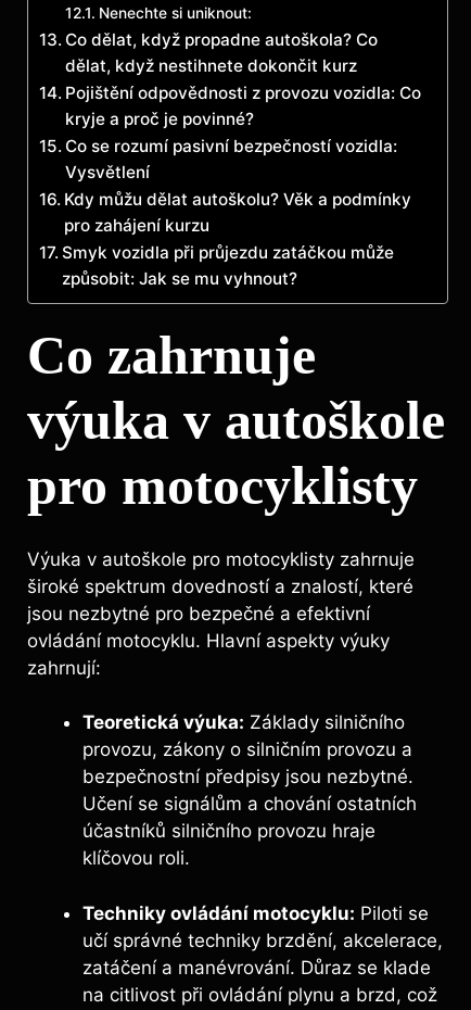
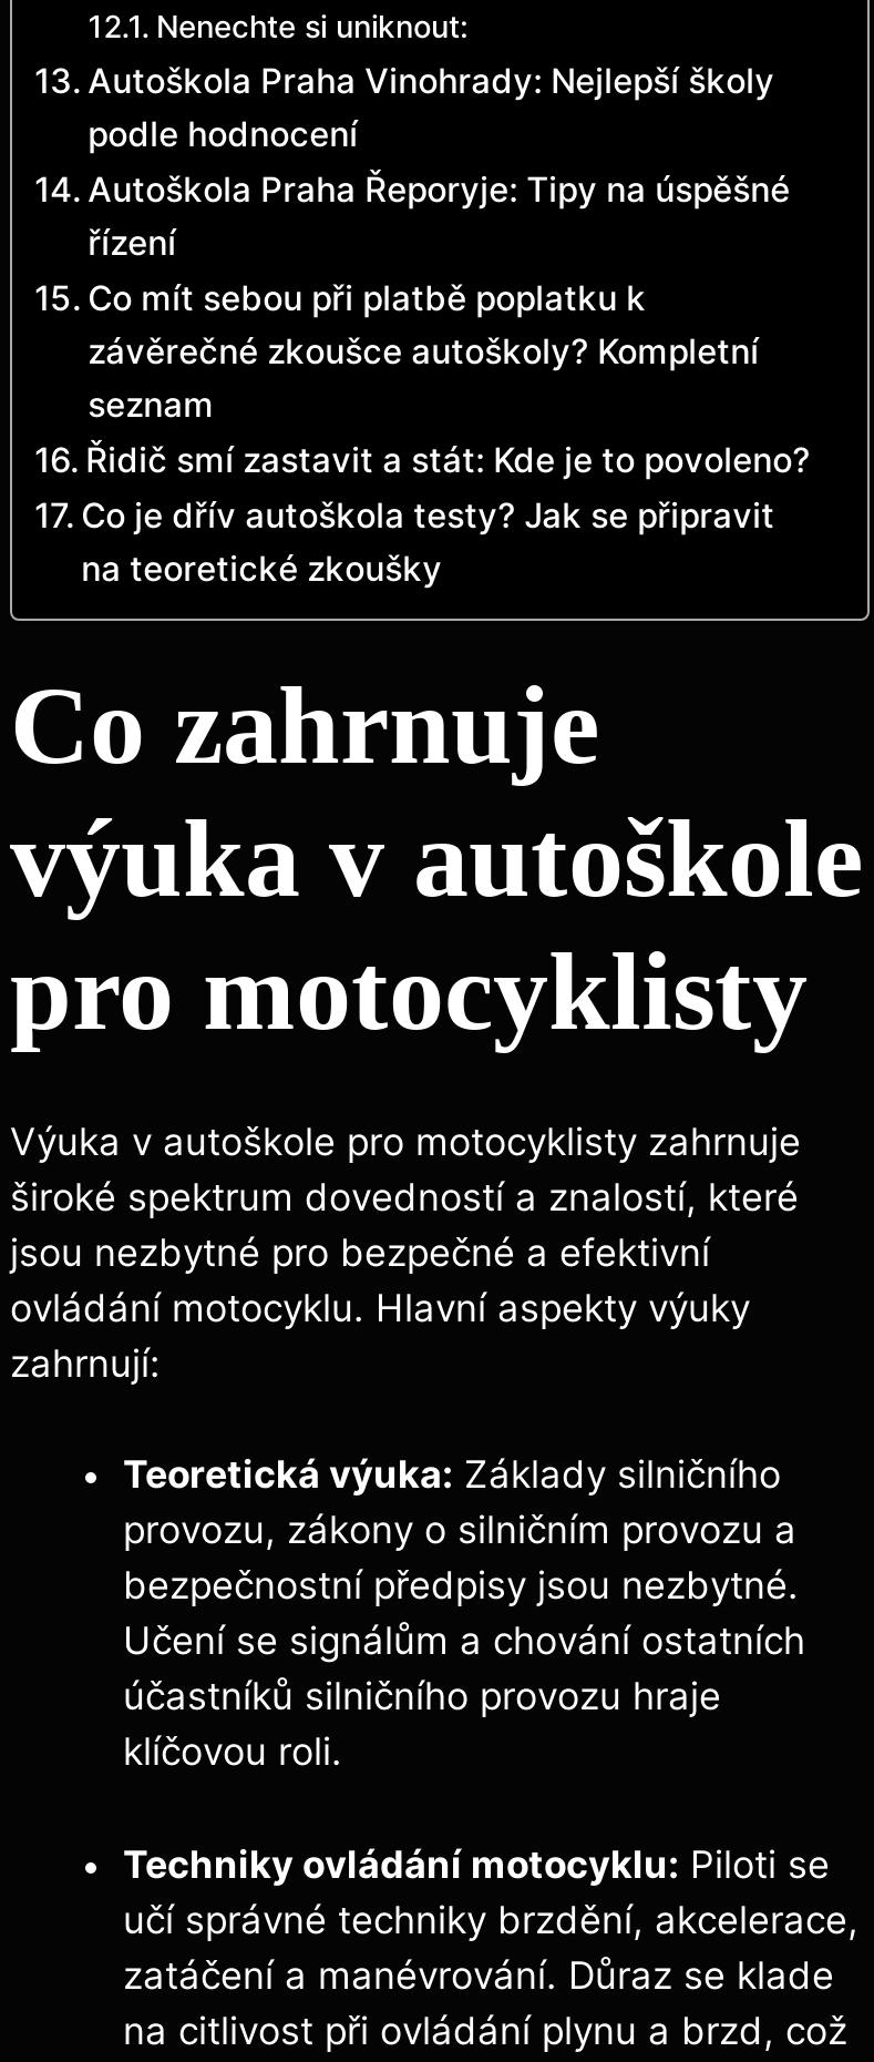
[62,30,421,289] Co dělat, když propadne autoškola? Co | dělat, když nestihnete dokončit kurz | Pojištění odpovědnosti z provozu vozidla: Co | kryje a proč je povinné? | Co se rozumí pasivní bezpečností vozidla: | Vysvětlení | Kdy můžu dělat autoškolu? Věk a podmínky | pro zahájení kurzu | Smyk vozidla při průjezdu zatáčkou může | způsobit: Jak se mu vyhnout? -> [81,61,810,591] Autoškola Praha Vinohrady: Nejlepší školy | podle hodnocení | Autoškola Praha Řeporyje: Tipy na úspěšné | řízení | Co mít sebou při platbě poplatku k | závěrečné zkoušce autoškoly? Kompletní | seznam | Řidič smí zastavit a stát: Kde je to povoleno? | Co je dřív autoškola testy? Jak se připravit | na teoretické zkoušky

